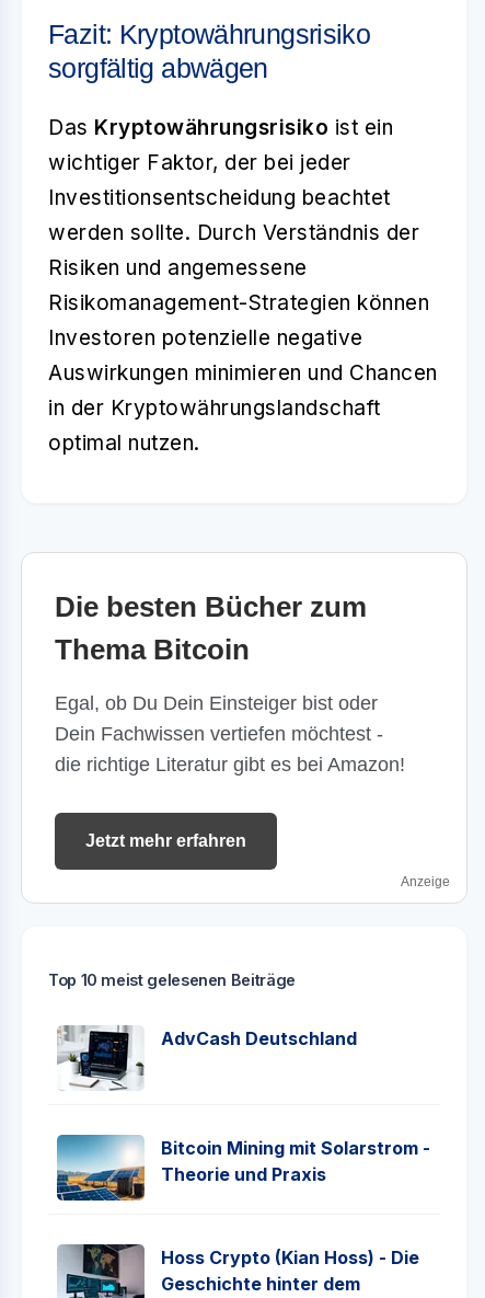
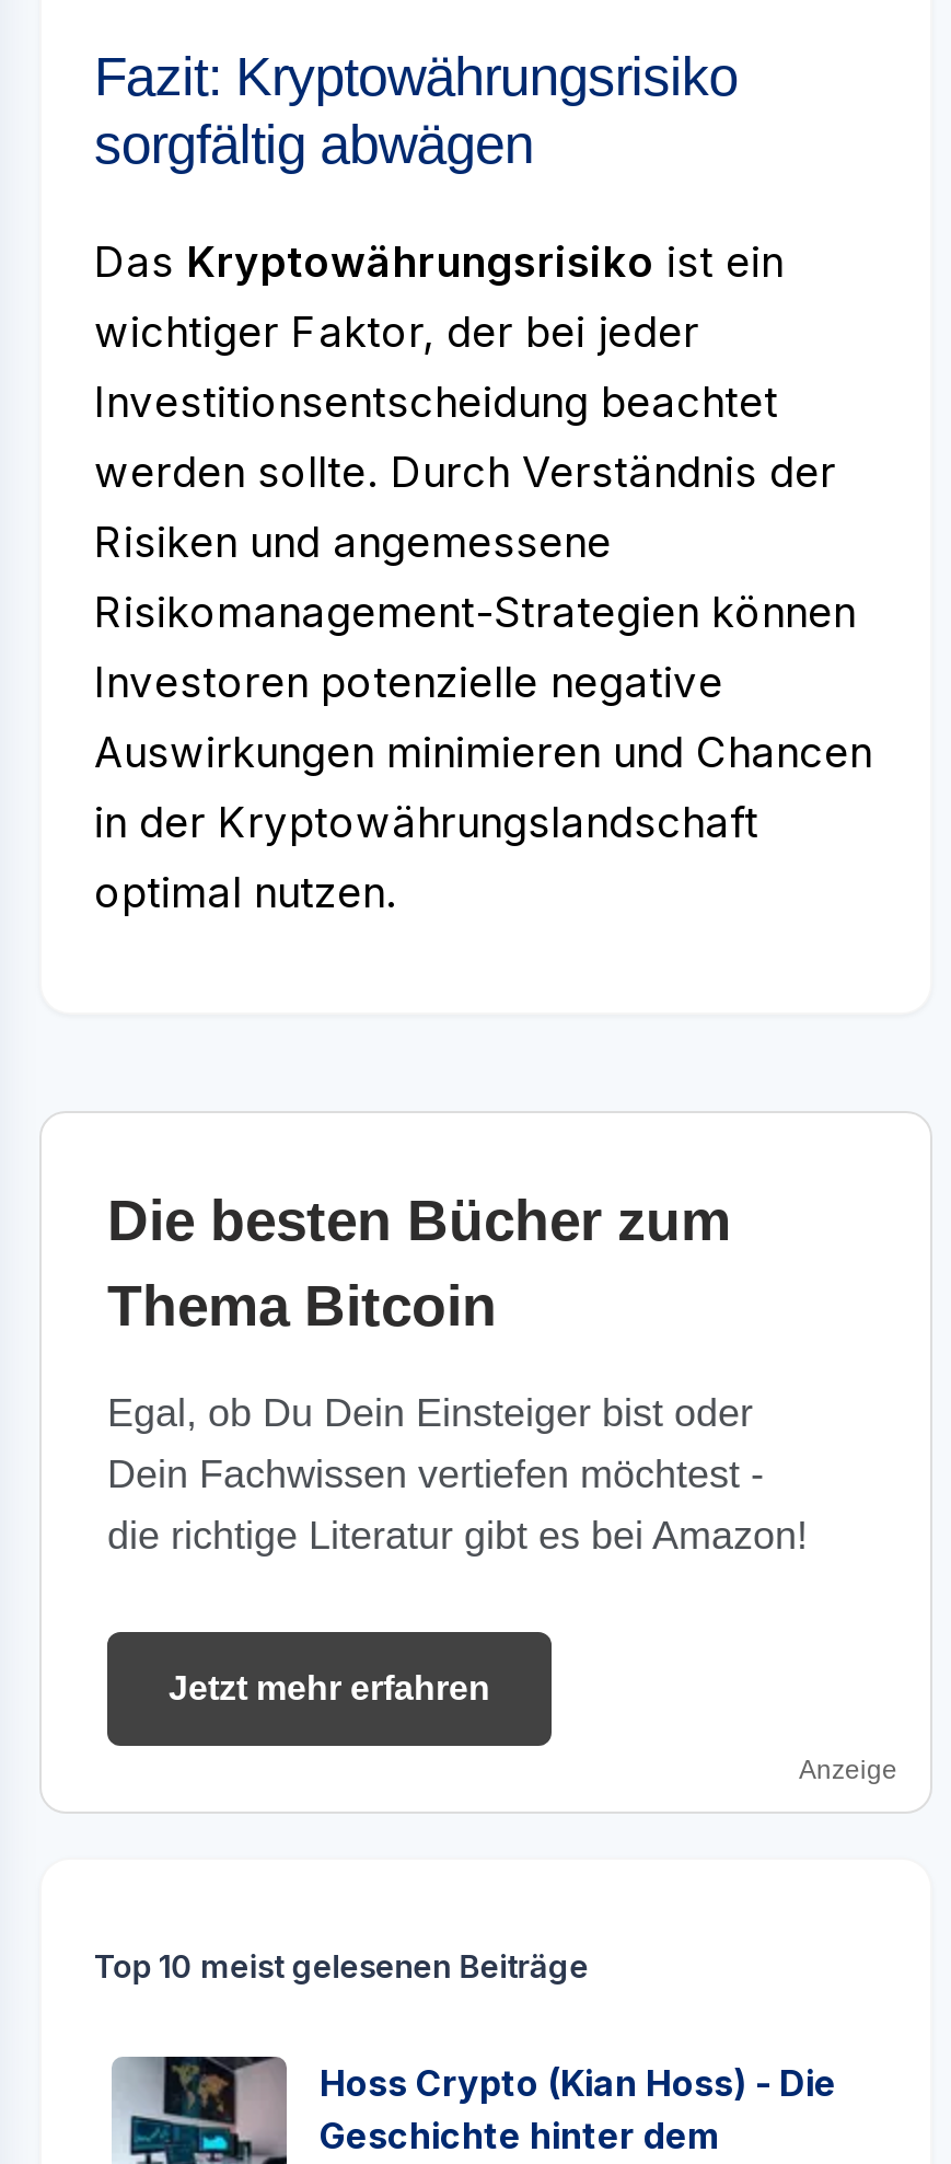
[57,1025,357,1091] [image] | AdvCash Deutschland -> none
[56,1134,430,1202] [image] | Bitcoin Mining mit Solarstrom - | Theorie und Praxis -> none

